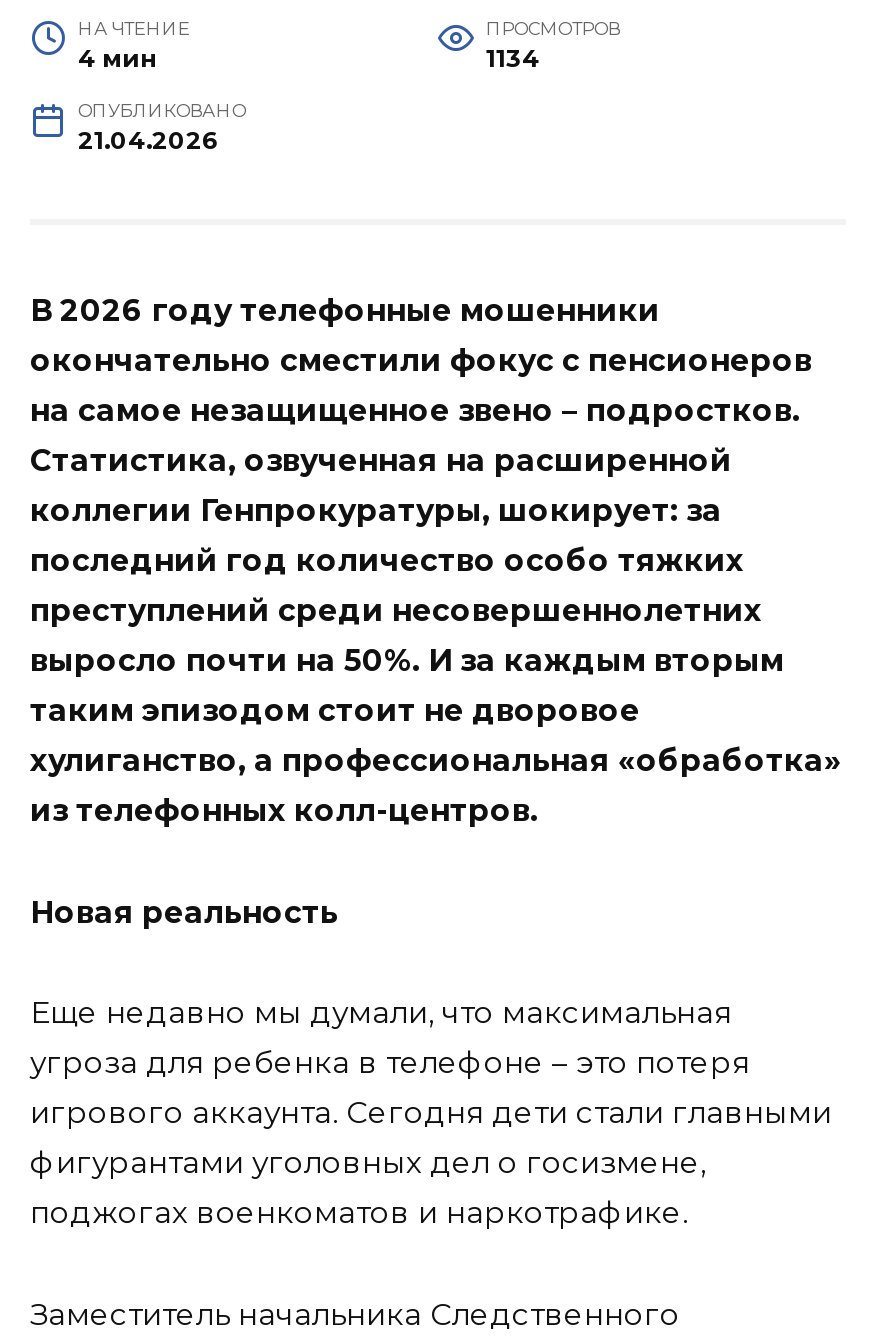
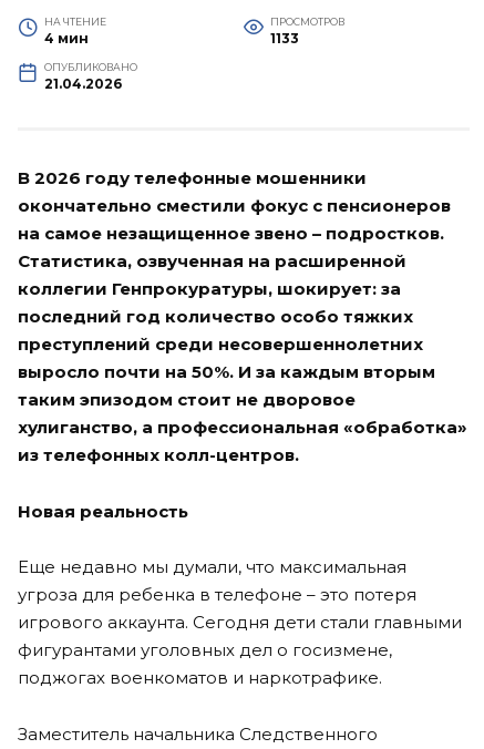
[486,43,540,73] 1134 -> [270,30,299,47] 1133

